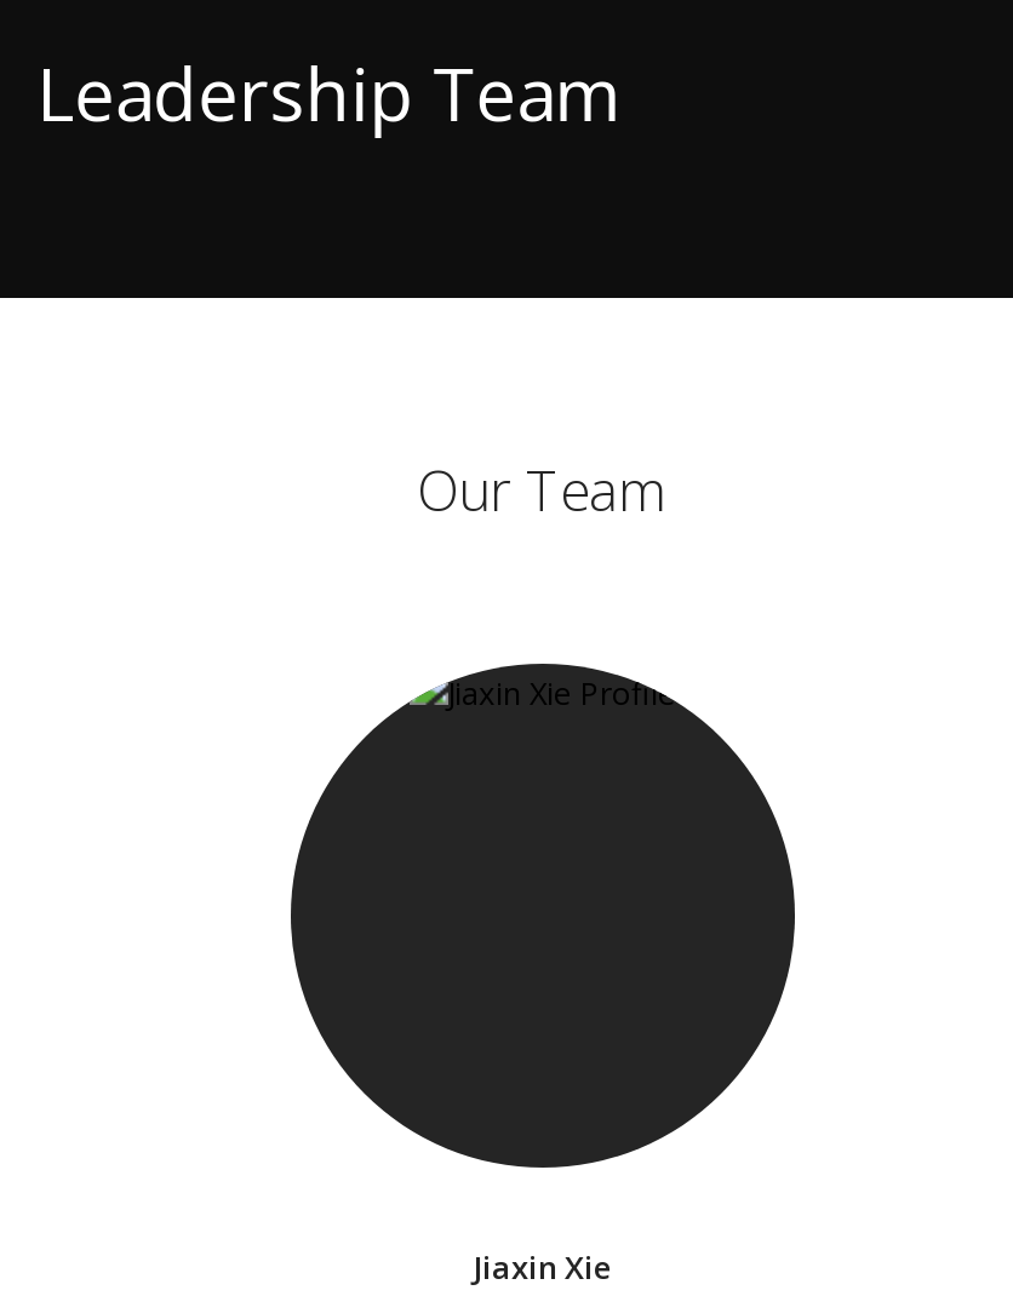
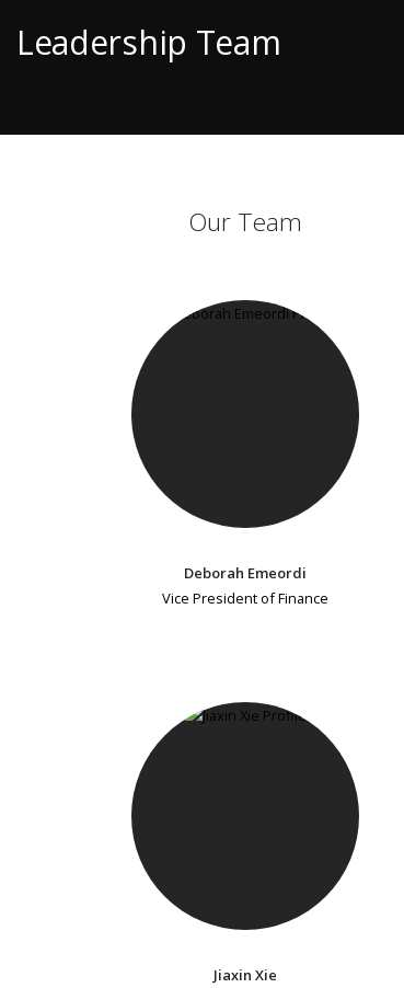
none -> [162,562,328,607] Deborah Emeordi | Vice President of Finance

